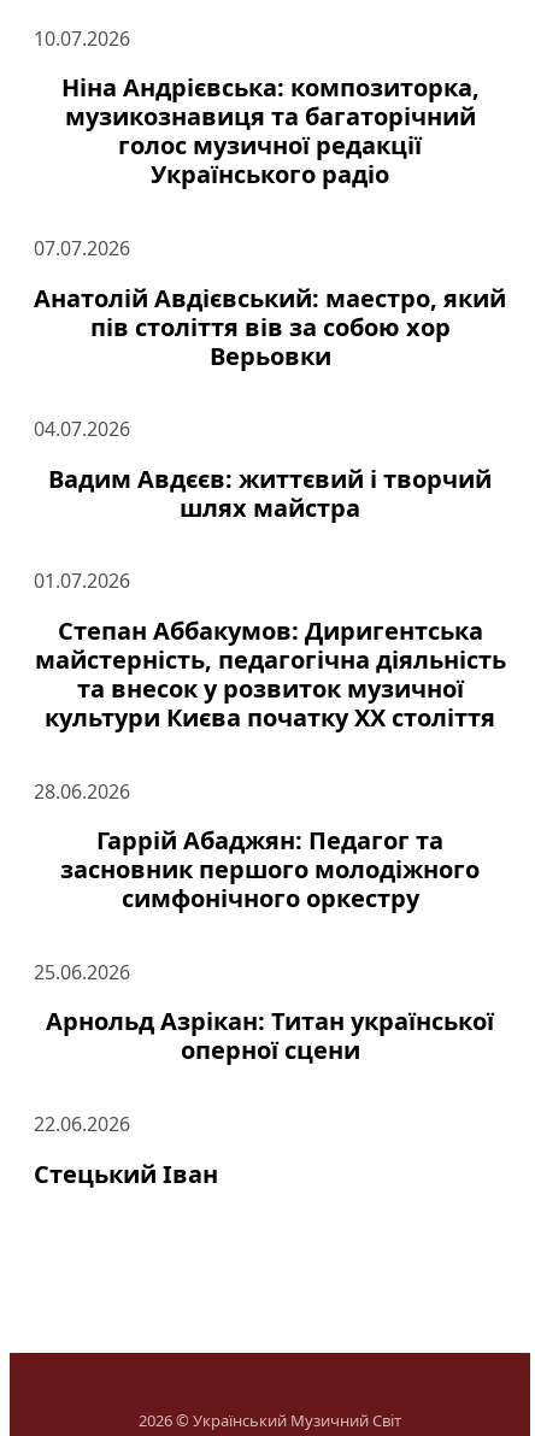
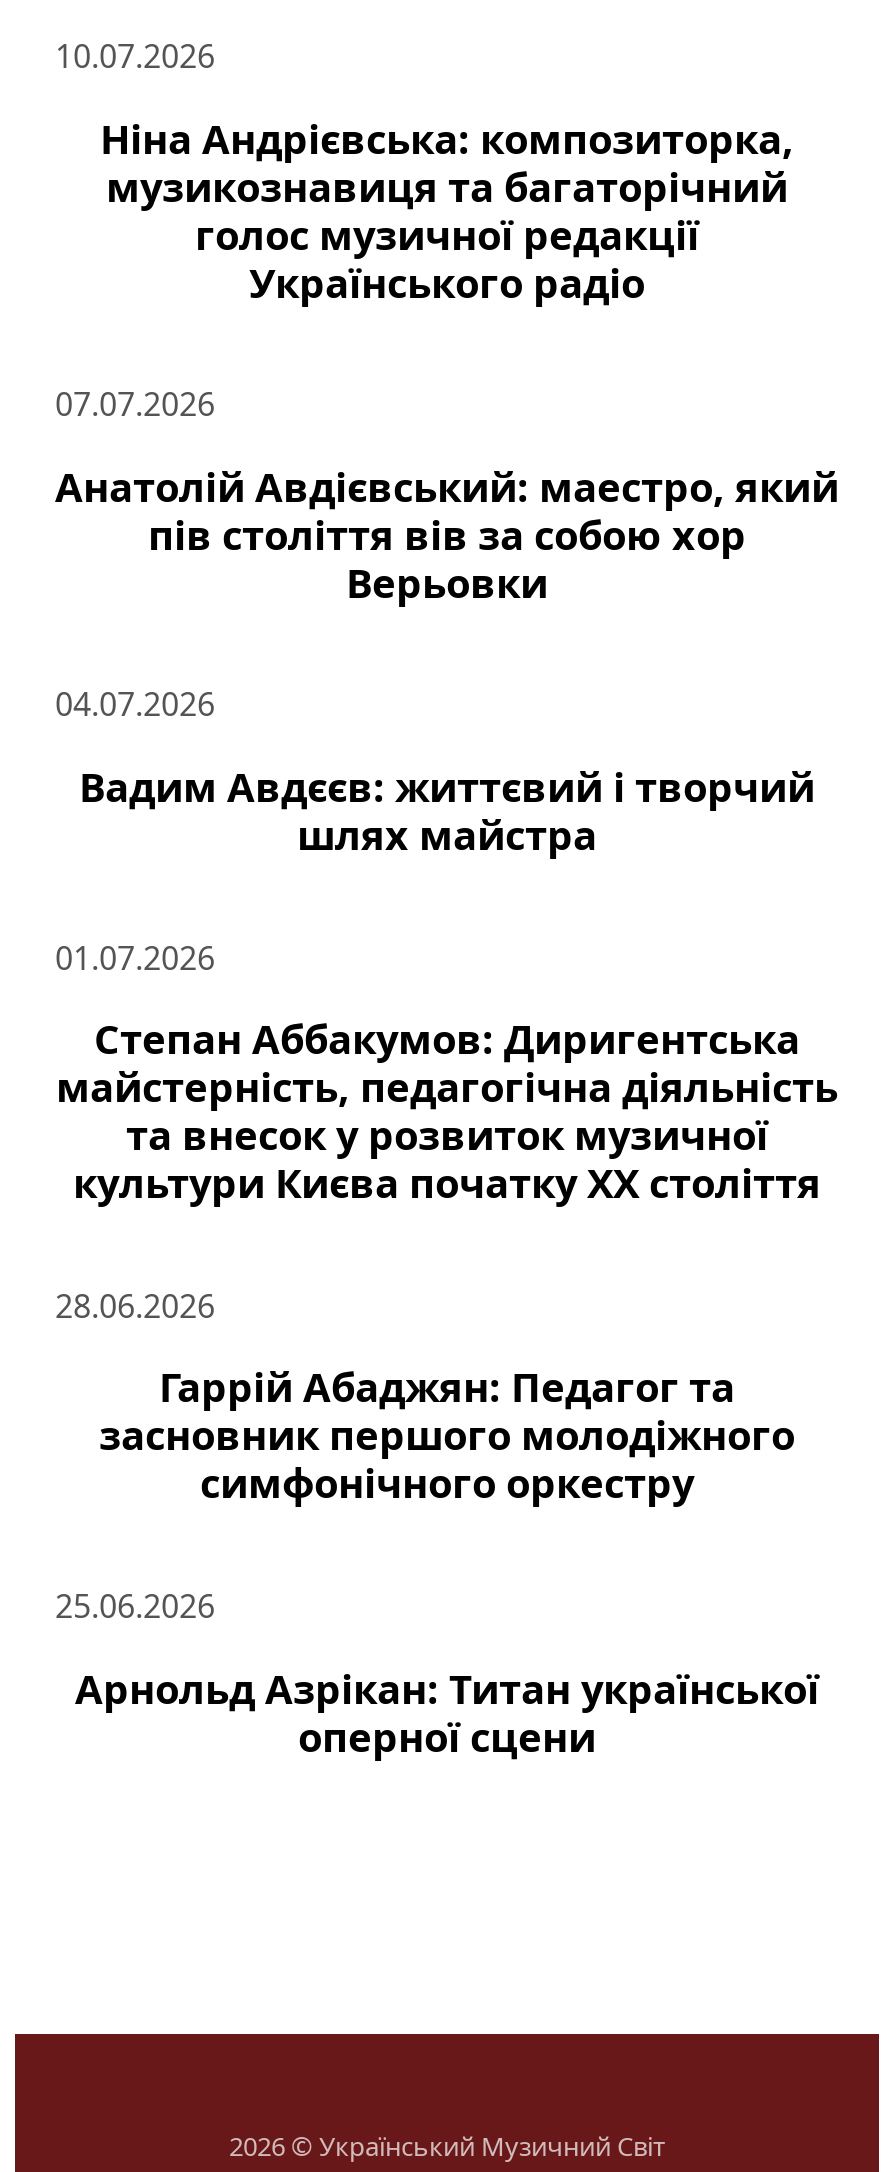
[34,1111,218,1190] 22.06.2026 | Стецький Іван -> none

